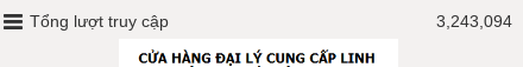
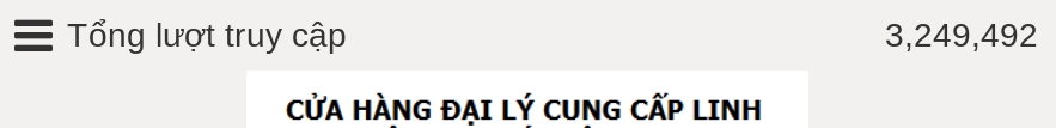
[436,12,512,30] 3,243,094 -> [885,15,1038,54] 3,249,492

